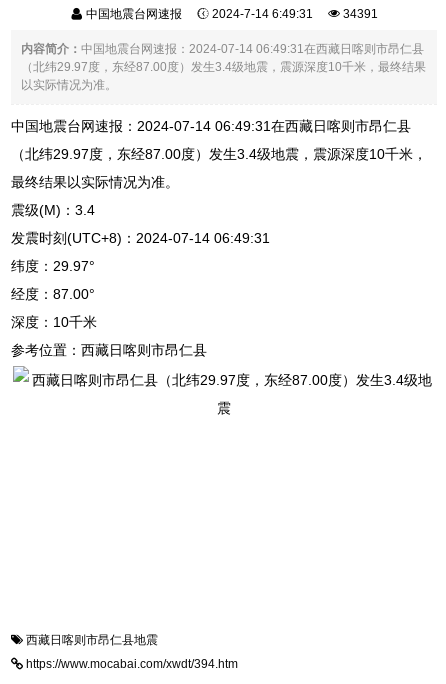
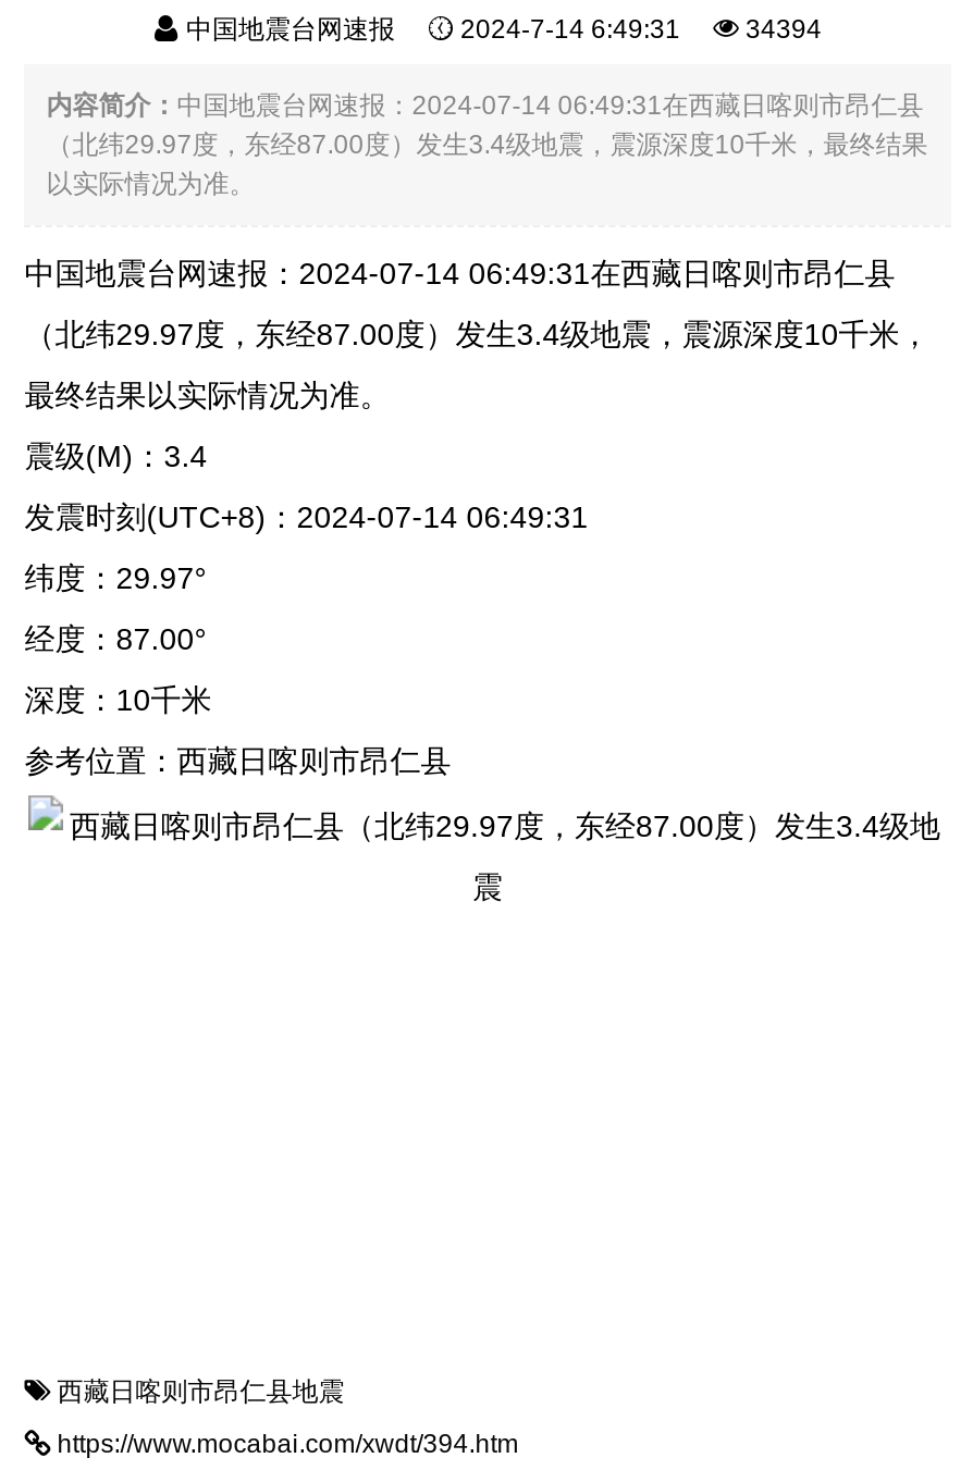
[82,7,377,21] 中国地震台网速报 2024-7-14 6:49:31 34391 -> [180,14,822,44] 中国地震台网速报 2024-7-14 6:49:31 34394

